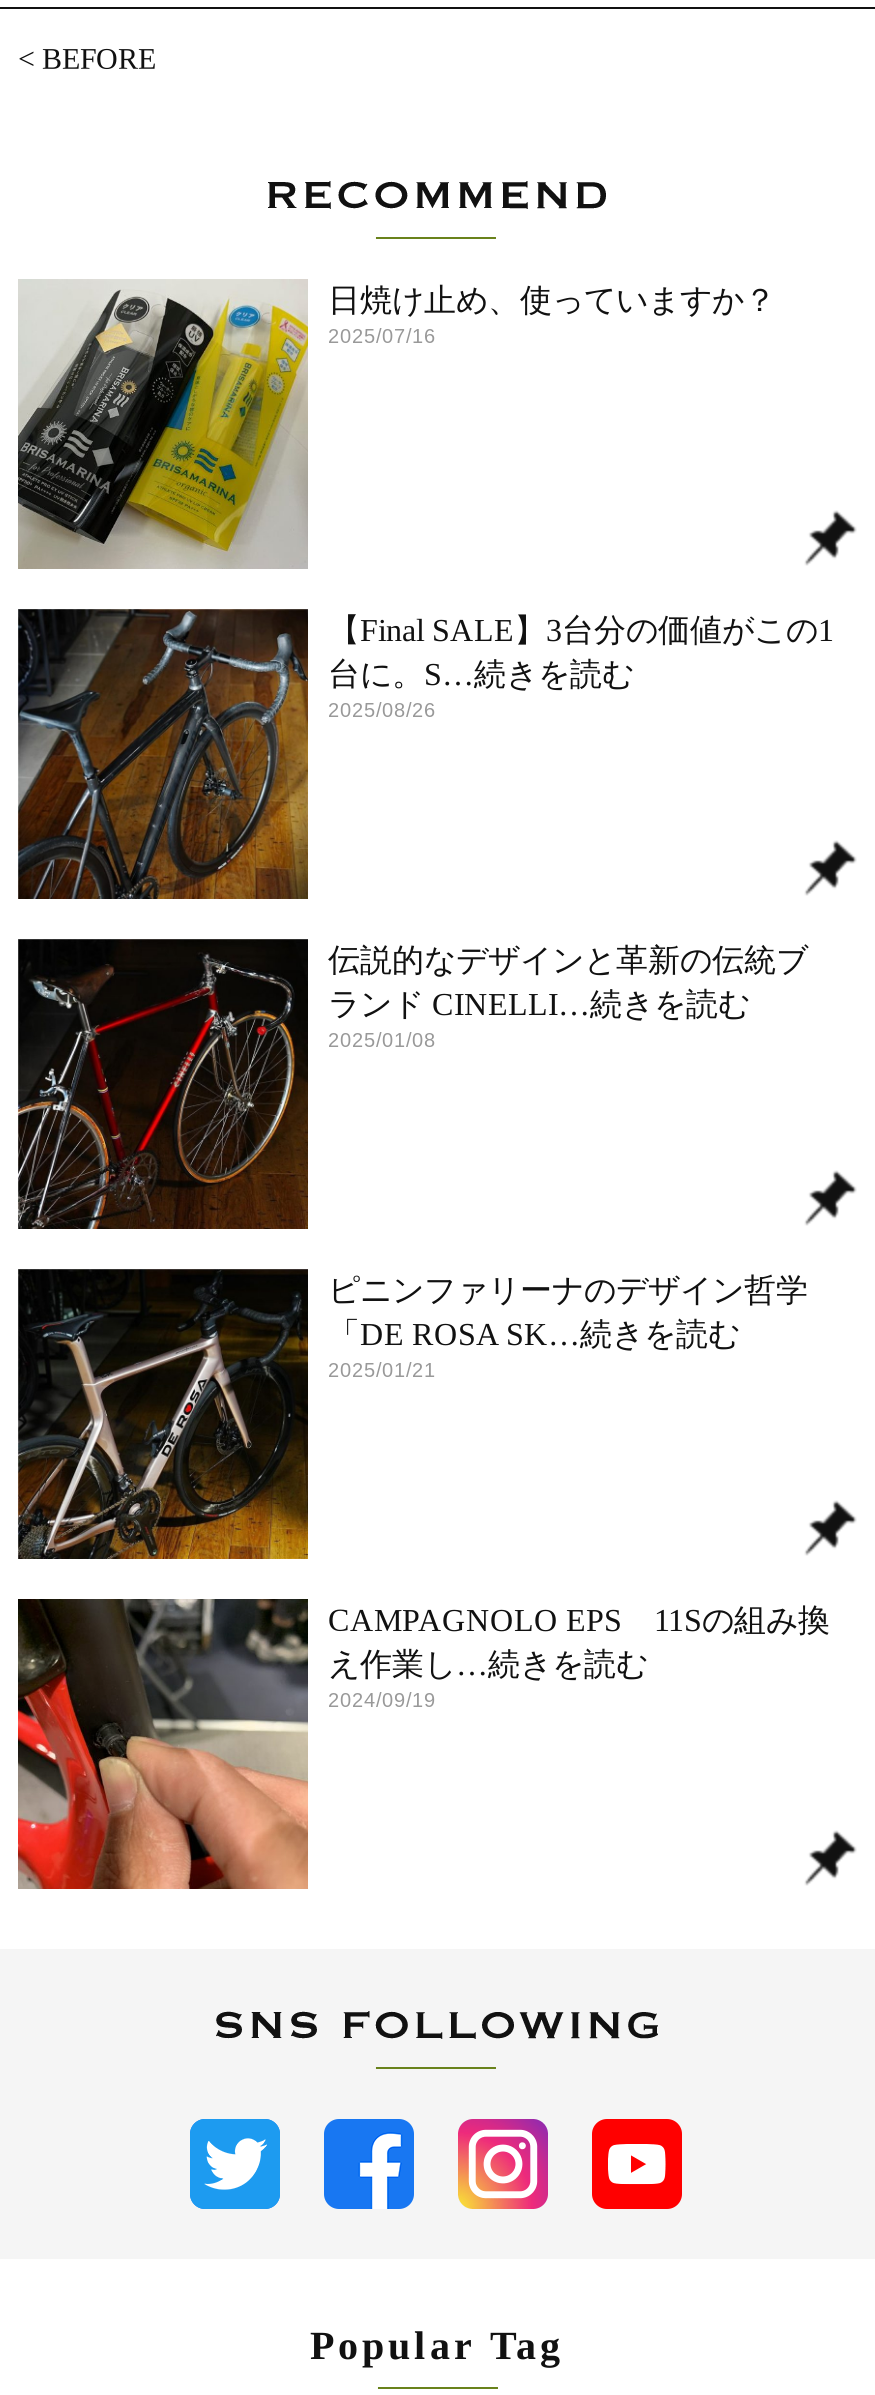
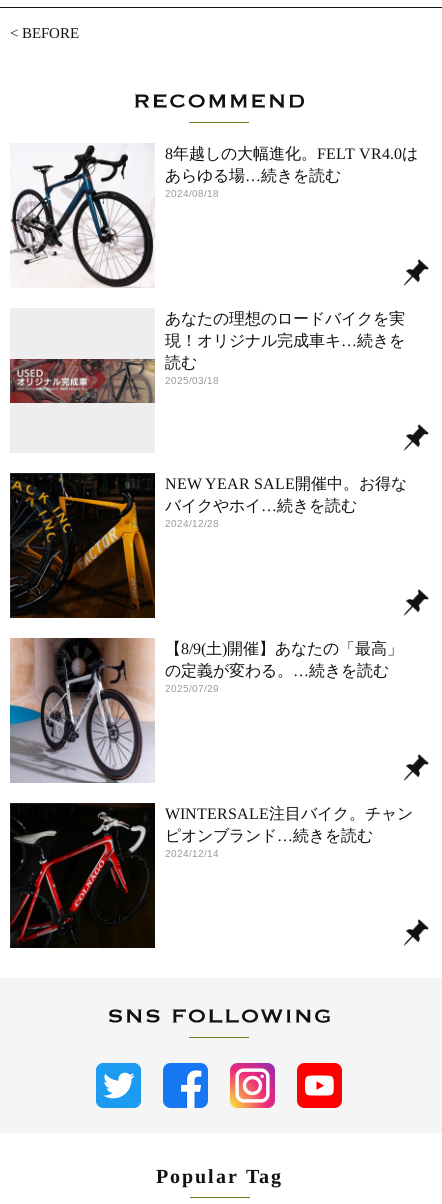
[16,281,776,569] [image] | 日焼け止め、使っていますか？ | 2025/07/16 -> [10,145,418,287] [image] | 8年越しの大幅進化。FELT VR4.0は | あらゆる場…続きを読む | 2024/08/18
[16,607,834,901] [image] | 【Final SALE】3台分の価値がこの1 | 台に。S …続きを読む | 2025/08/26 -> [9,308,405,453] [image] | あなたの理想のロードバイクを実 | 現！オリジナル完成車キ…続きを | 読む | 2025/03/18
[16,941,808,1229] [image] | 伝説的なデザインと革新の伝統ブ | ランド CINELLI …続きを読む | 2025/01/08 -> [11,473,407,618] [image] | NEW YEAR SALE開催中。お得な | バイクやホイ…続きを読む | 2024/12/28
[16,1267,808,1561] [image] | ピニンファリーナのデザイン哲学 | 「DE ROSA SK …続きを読む | 2025/01/21 -> [9,637,403,784] [image] | 【8/9(土)開催】あなたの「最高」 | の定義が変わる。…続きを読む | 2025/07/29
[16,1599,830,1891] [image] | CAMPAGNOLO EPS 11Sの組み換 | え作業し…続きを読む | 2024/09/19 -> [9,802,413,949] [image] | WINTERSALE注目バイク。チャン | ピオンブランド…続きを読む | 2024/12/14

